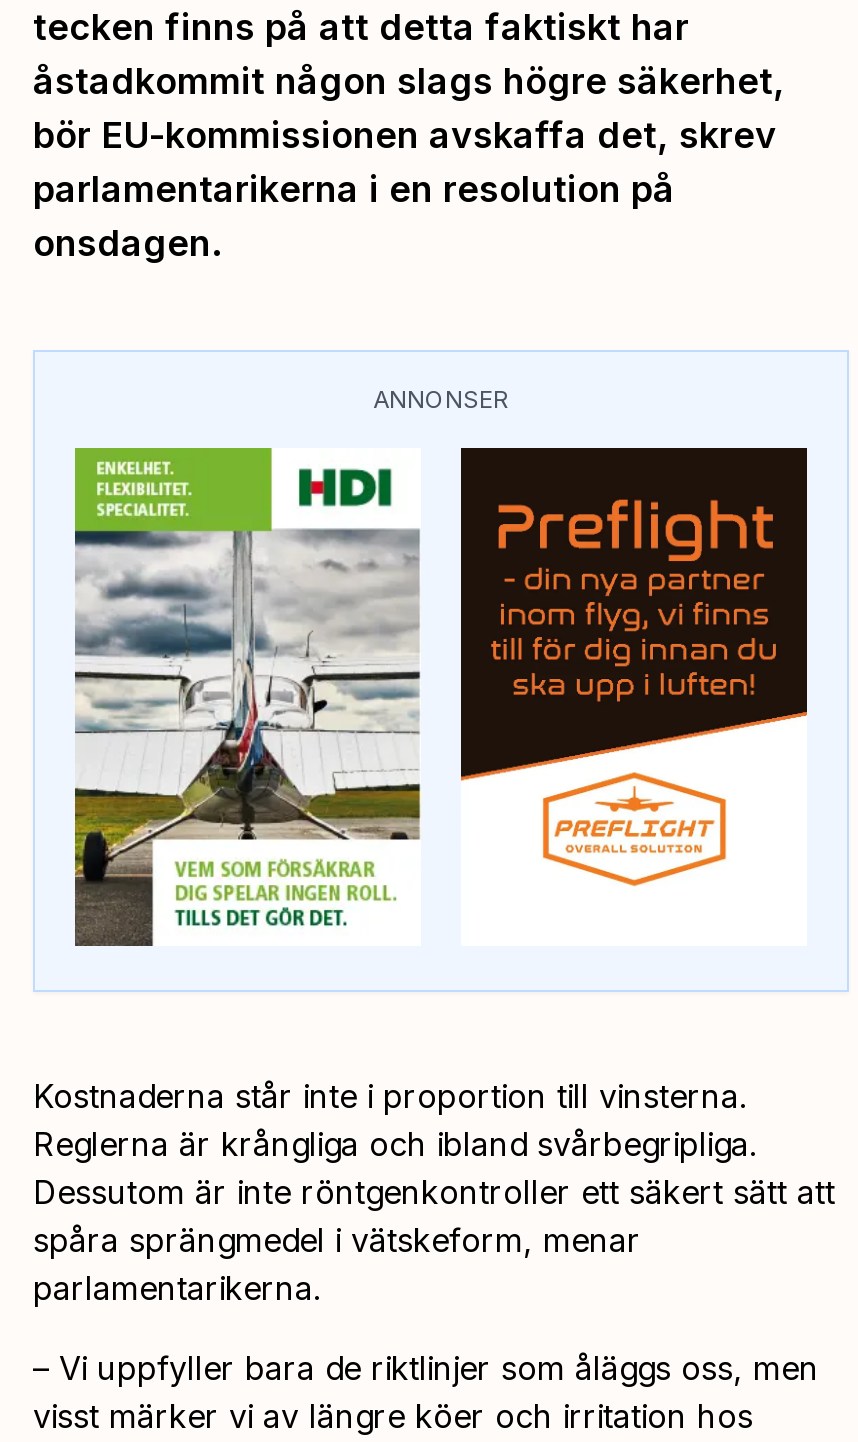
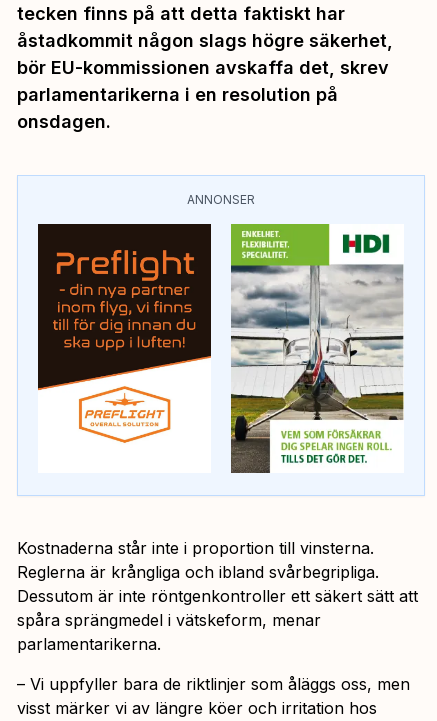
[73,446,423,948] [image] -> [37,223,212,473] [image]
[459,446,809,946] [image] -> [230,223,405,474] [image]

